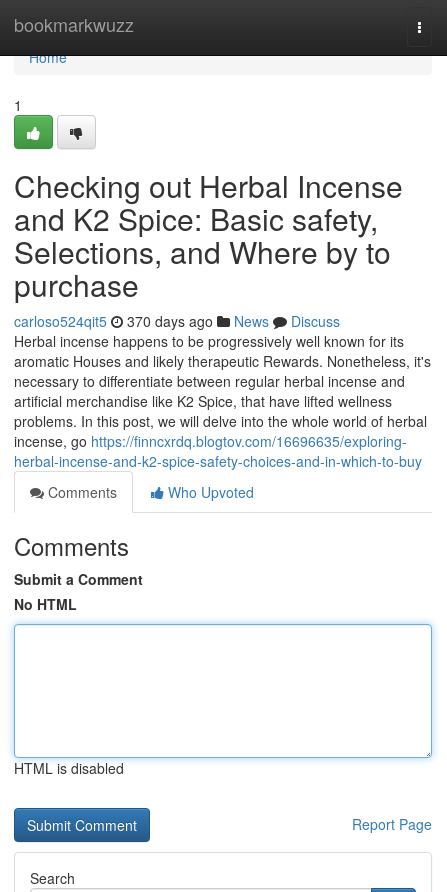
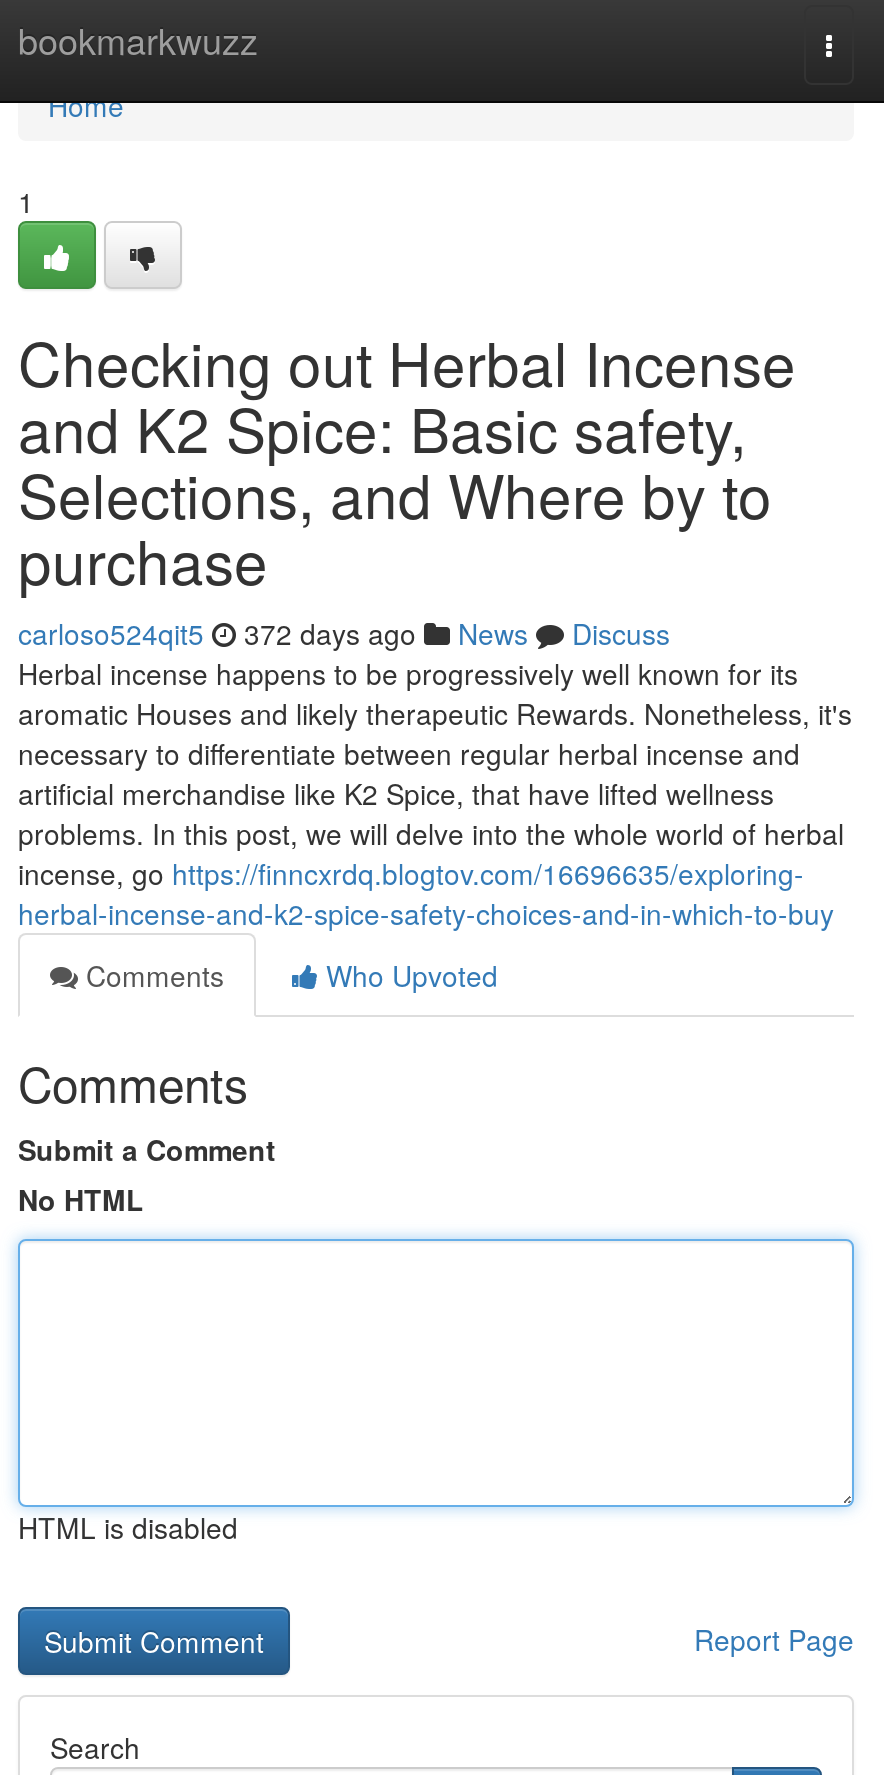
[14,311,340,331] carloso524qit5 370 days ago News Discuss -> [18,613,670,653] carloso524qit5 372 days ago News Discuss

